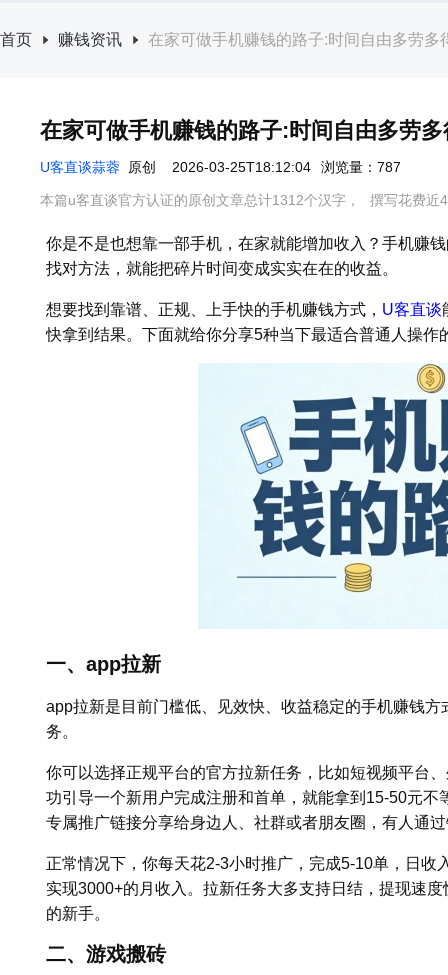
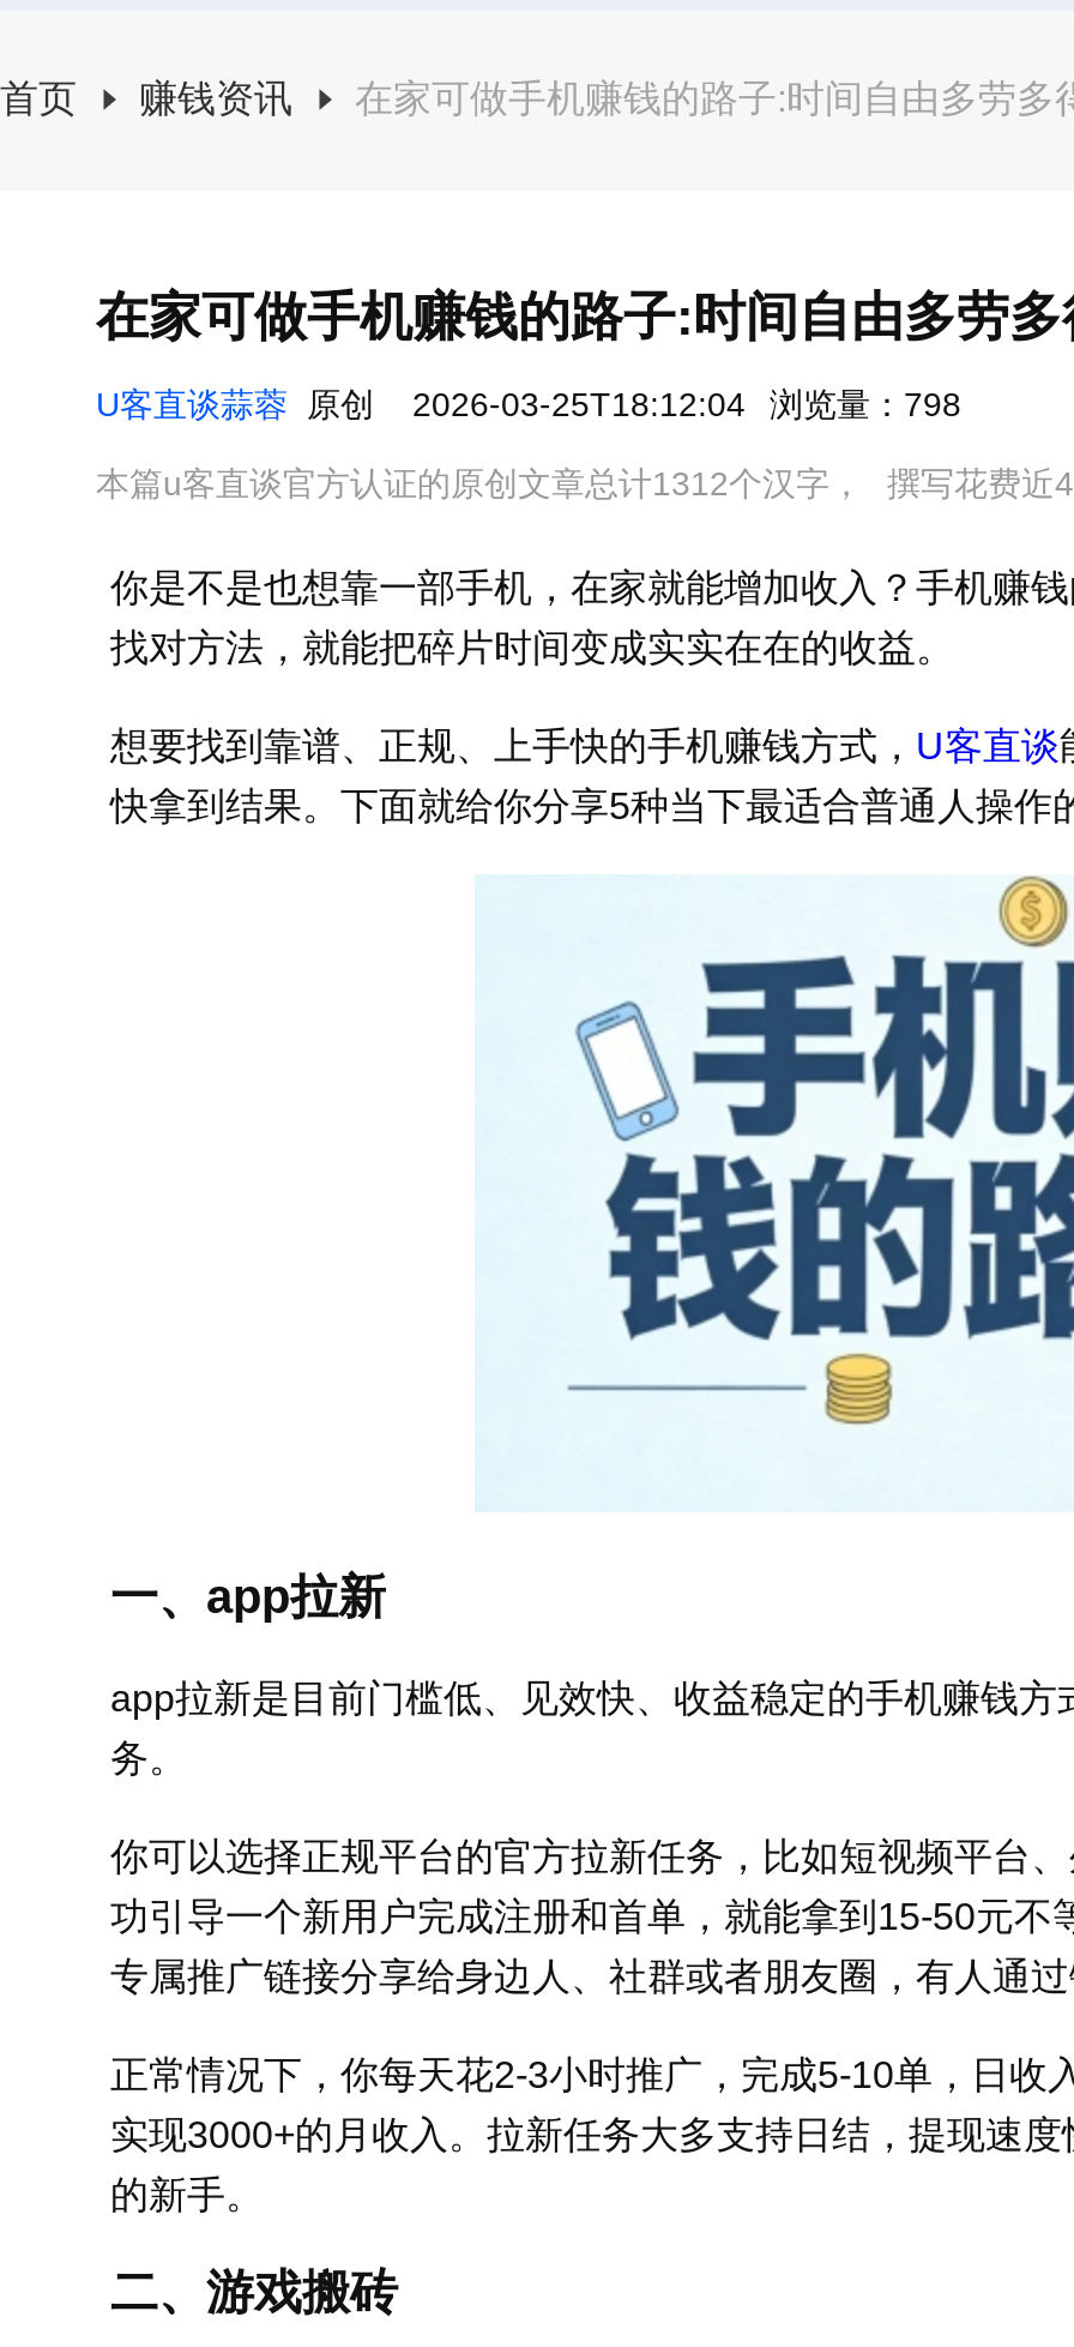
[40,158,401,174] U客直谈蒜蓉 原创 2026-03-25T18:12:04 浏览量：787 -> [96,384,961,422] U客直谈蒜蓉 原创 2026-03-25T18:12:04 浏览量：798

